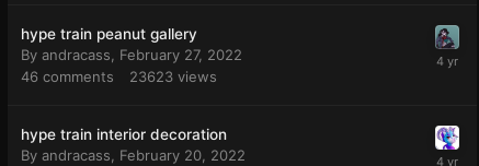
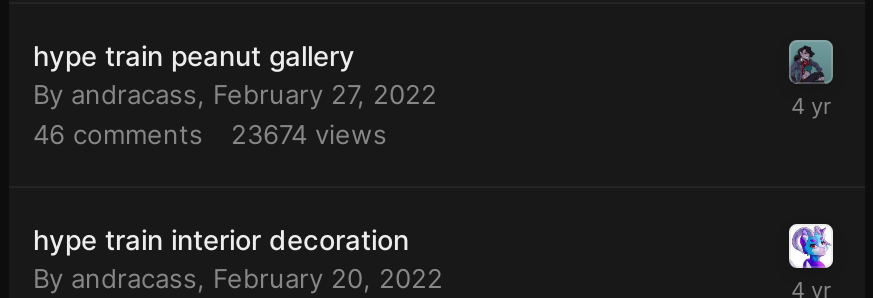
[21,67,217,85] 46 comments 23623 views -> [33,117,387,149] 46 comments 23674 views

